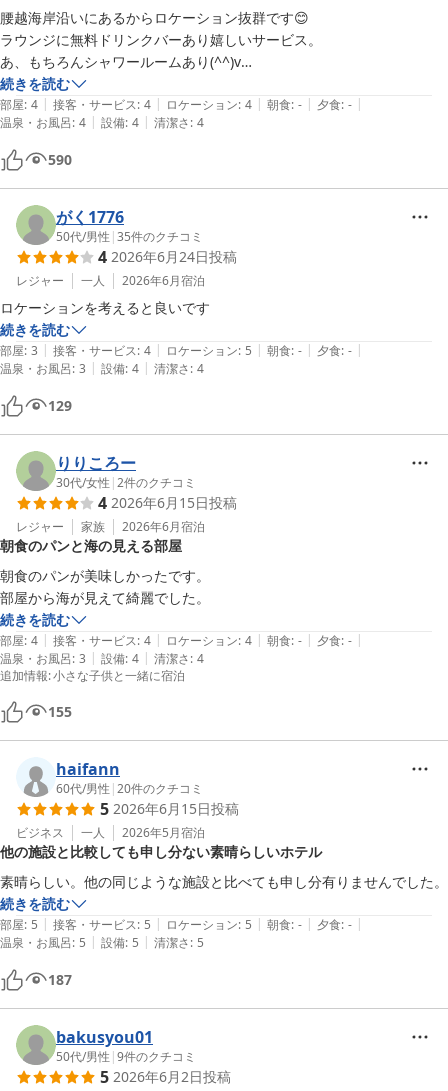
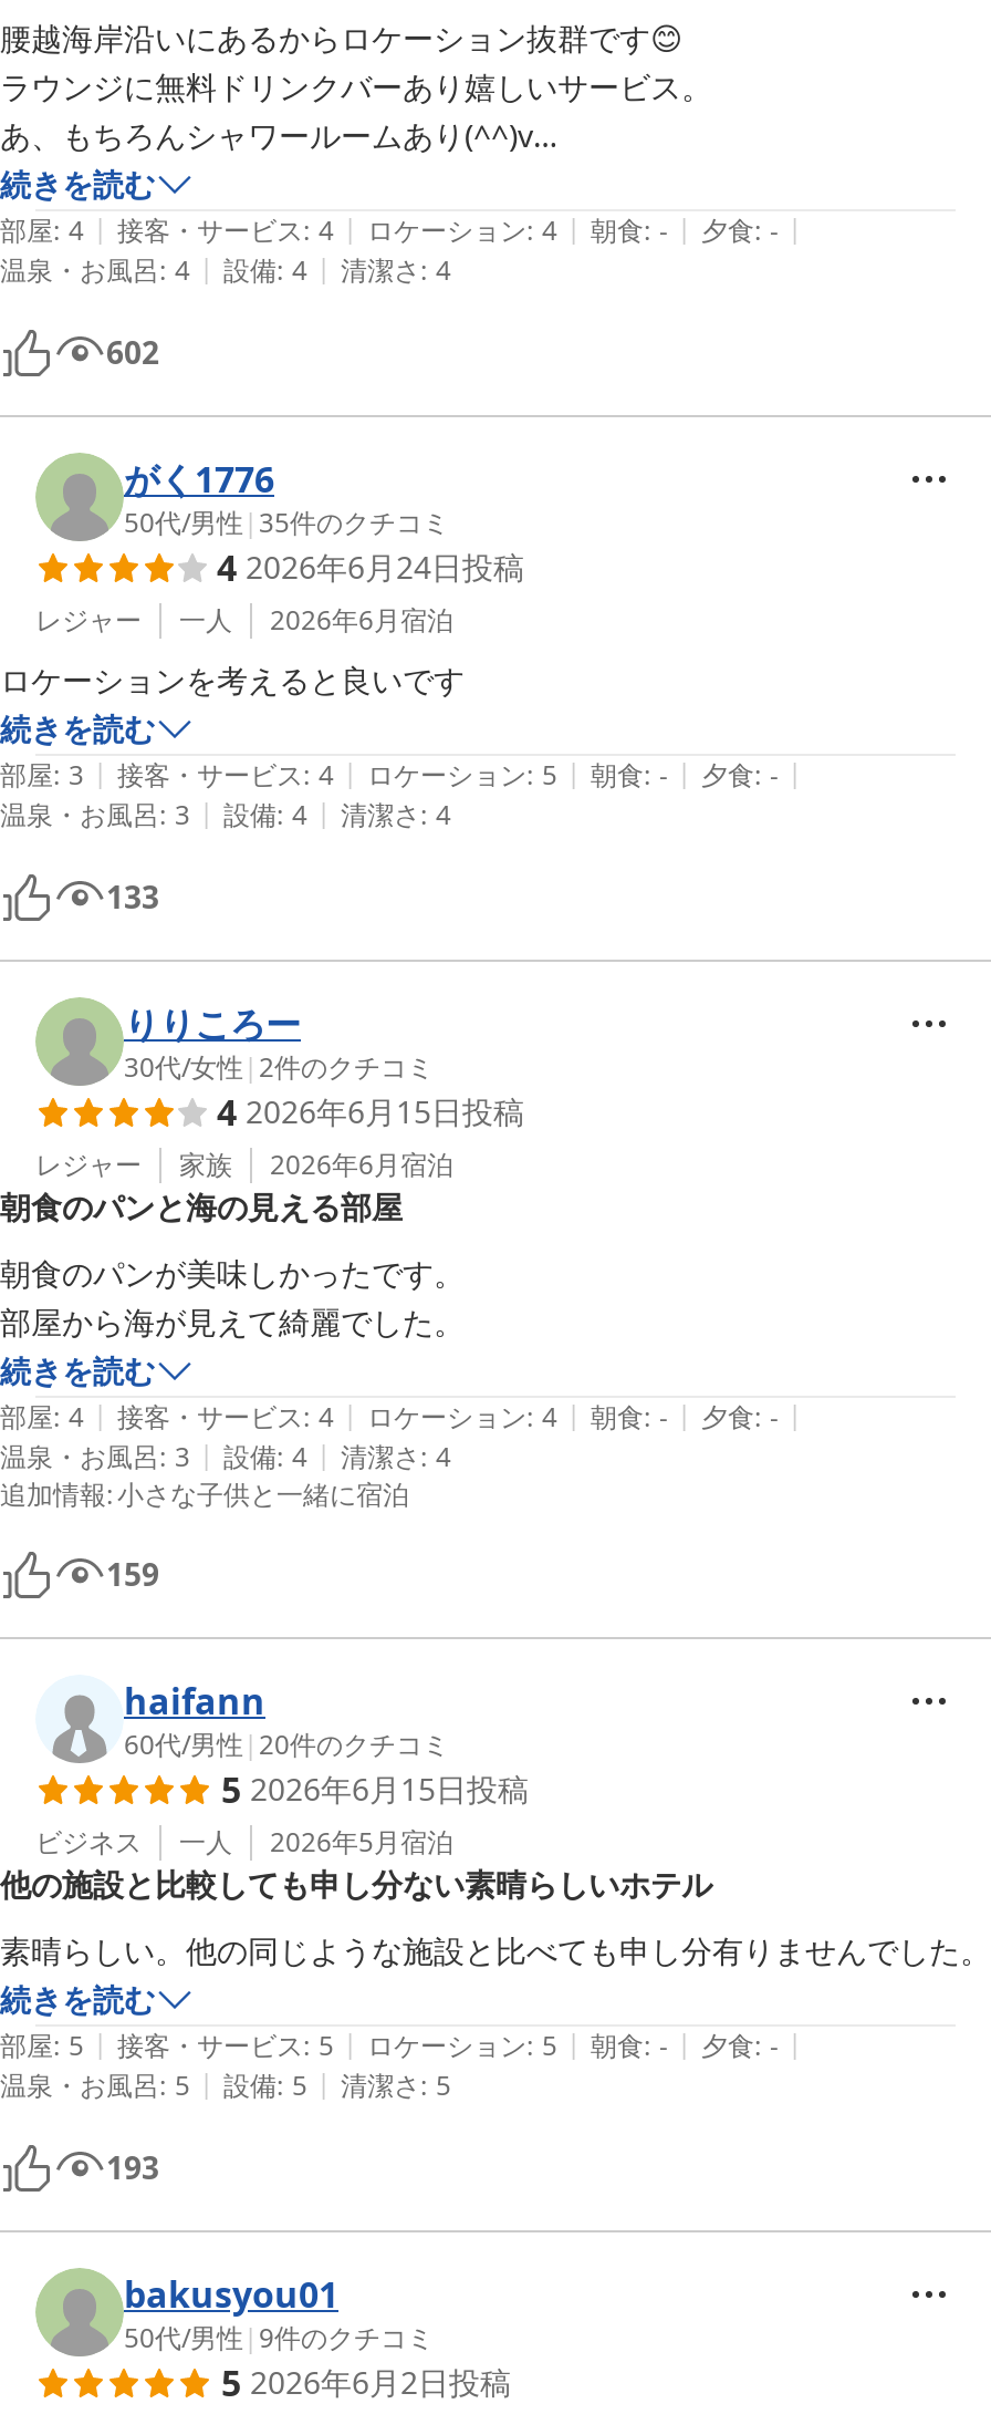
[48,150,72,169] 590 -> [106,331,159,373] 602
[48,396,72,415] 129 -> [106,876,159,918] 133
[48,702,72,721] 155 -> [106,1553,159,1595] 159
[48,970,72,989] 187 -> [106,2146,159,2188] 193

